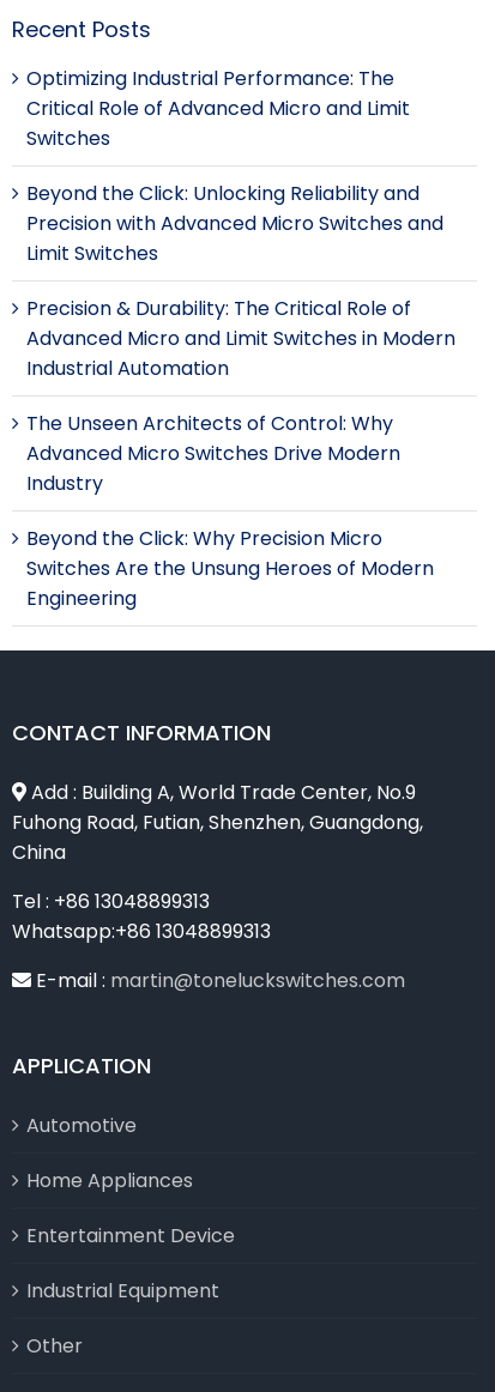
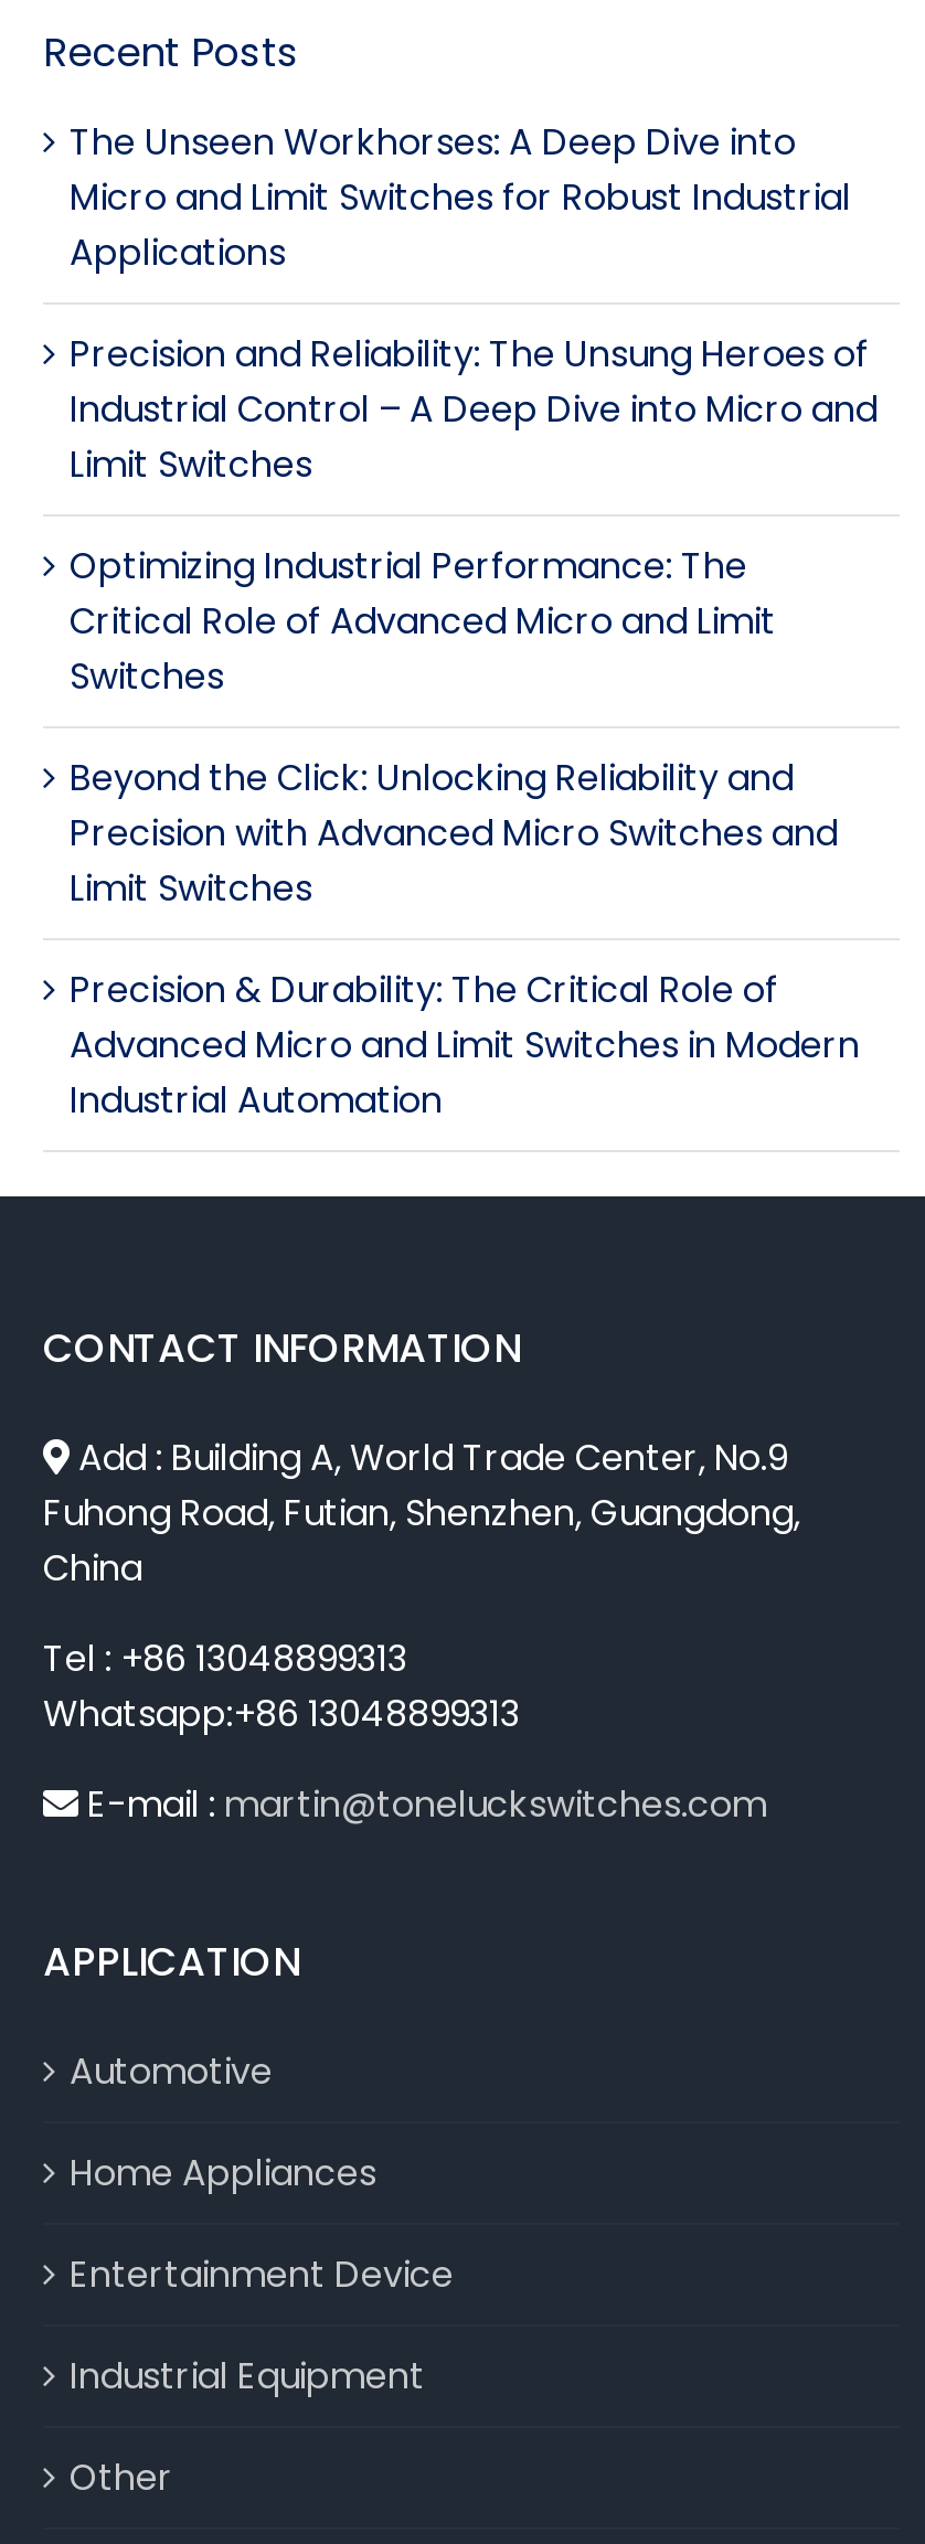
none -> [70,117,878,490] The Unseen Workhorses: A Deep Dive into | Micro and Limit Switches for Robust Industrial | Applications | Precision and Reliability: The Unsung Heroes of | Industrial Control – A Deep Dive into Micro and | Limit Switches
moved [26,64,455,382] -> [70,540,860,1125]: Optimizing Industrial Performance: The | Critical Role of Advanced Micro and Limit | Switches | ... | Advanced Micro and Limit Switches in Modern | Industrial Automation
[26,409,434,612] The Unseen Architects of Control: Why | Advanced Micro Switches Drive Modern | Industry | Beyond the Click: Why Precision Micro | Switches Are the Unsung Heroes of Modern | Engineering -> none

